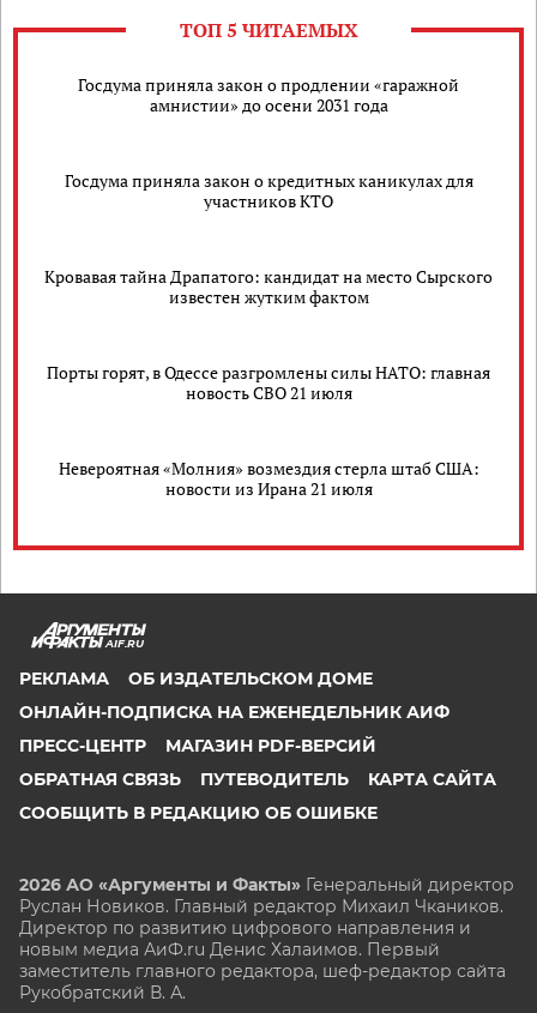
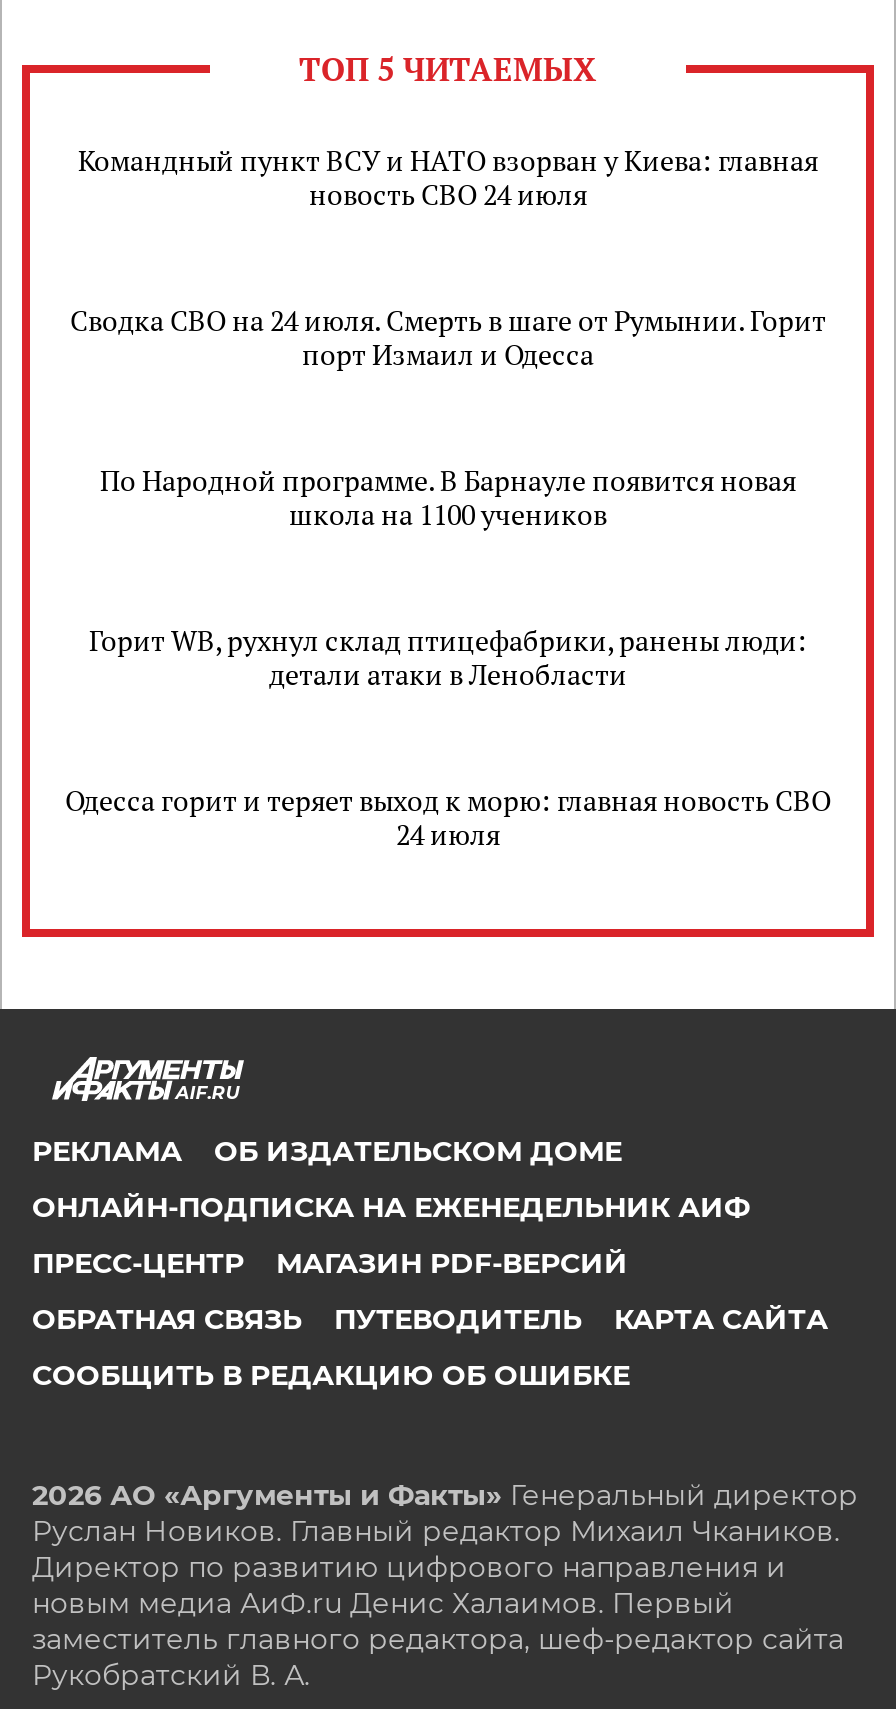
[78,73,459,116] Госдума приняла закон о продлении «гаражной | амнистии» до осени 2031 года -> [78,141,818,213] Командный пункт ВСУ и НАТО взорван у Киева: главная | новость СВО 24 июля
[64,169,473,212] Госдума приняла закон о кредитных каникулах для | участников КТО -> [70,301,826,373] Сводка СВО на 24 июля. Смерть в шаге от Румынии. Горит | порт Измаил и Одесса
[44,265,493,308] Кровавая тайна Драпатого: кандидат на место Сырского | известен жутким фактом -> [100,461,796,533] По Народной программе. В Барнауле появится новая | школа на 1100 учеников
[47,361,490,404] Порты горят, в Одессе разгромлены силы НАТО: главная | новость СВО 21 июля -> [89,621,807,693] Горит WB, рухнул склад птицефабрики, ранены люди: | детали атаки в Ленобласти
[58,457,479,500] Невероятная «Молния» возмездия стерла штаб США: | новости из Ирана 21 июля -> [65,781,831,853] Одесса горит и теряет выход к морю: главная новость СВО | 24 июля

